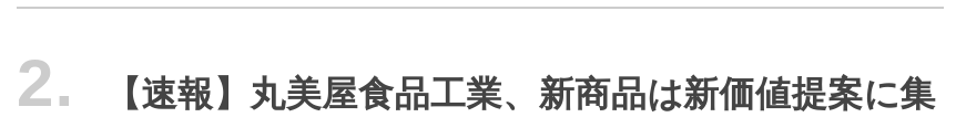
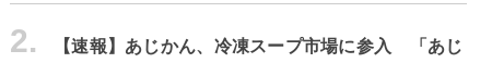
[105,76,936,113] 【速報】丸美屋食品工業、新商品は新価値提案に集 -> [54,37,463,56] 【速報】あじかん、冷凍スープ市場に参入 「あじ

